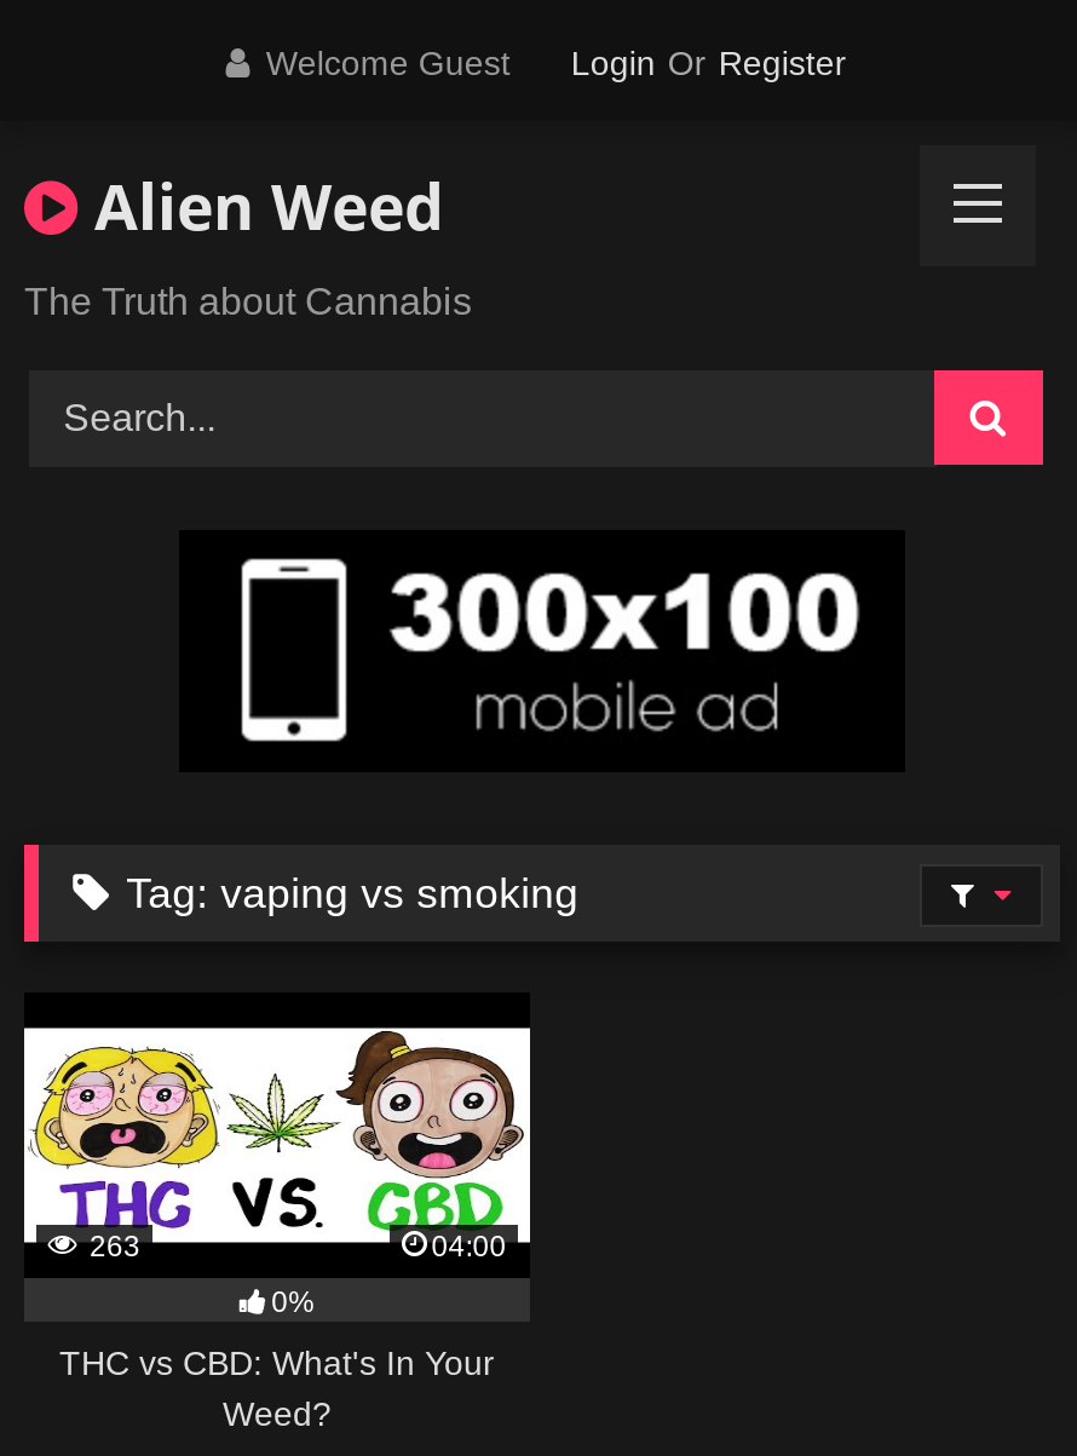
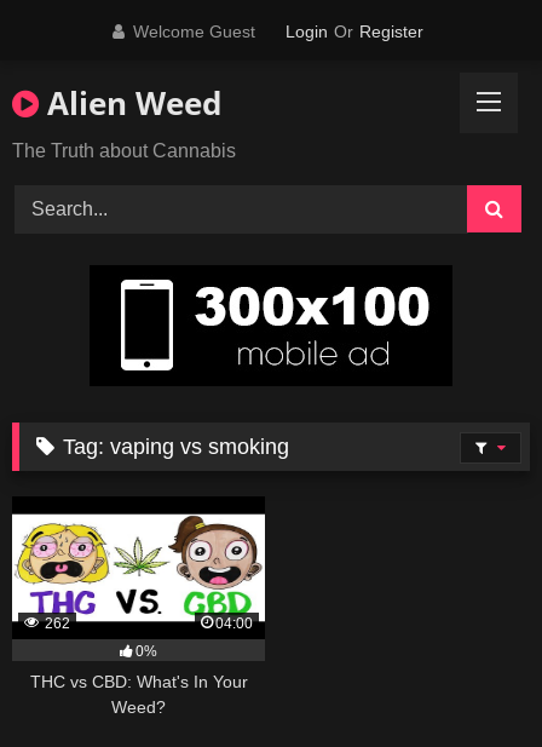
[82,1229,140,1263] 263 -> [41,615,70,631] 262

